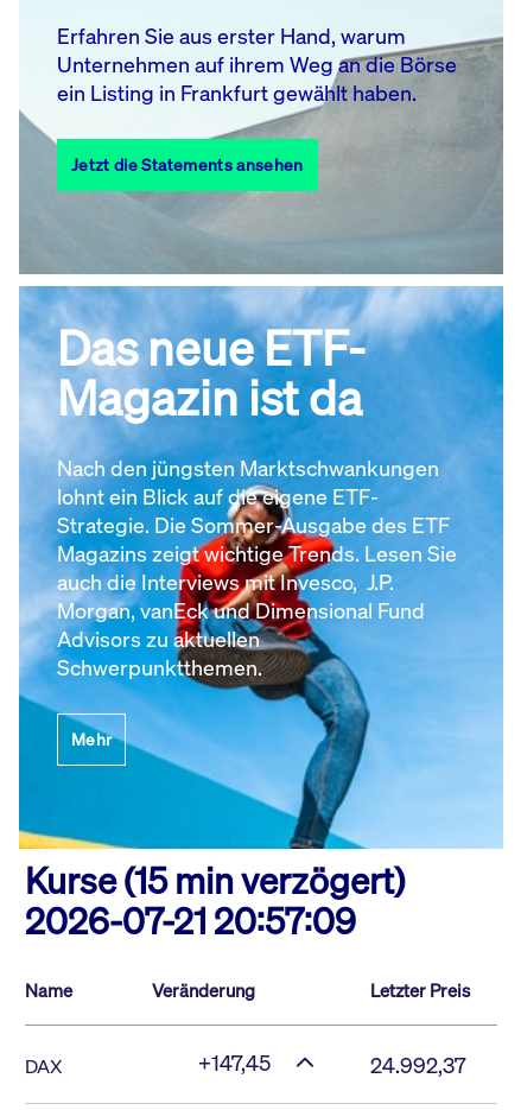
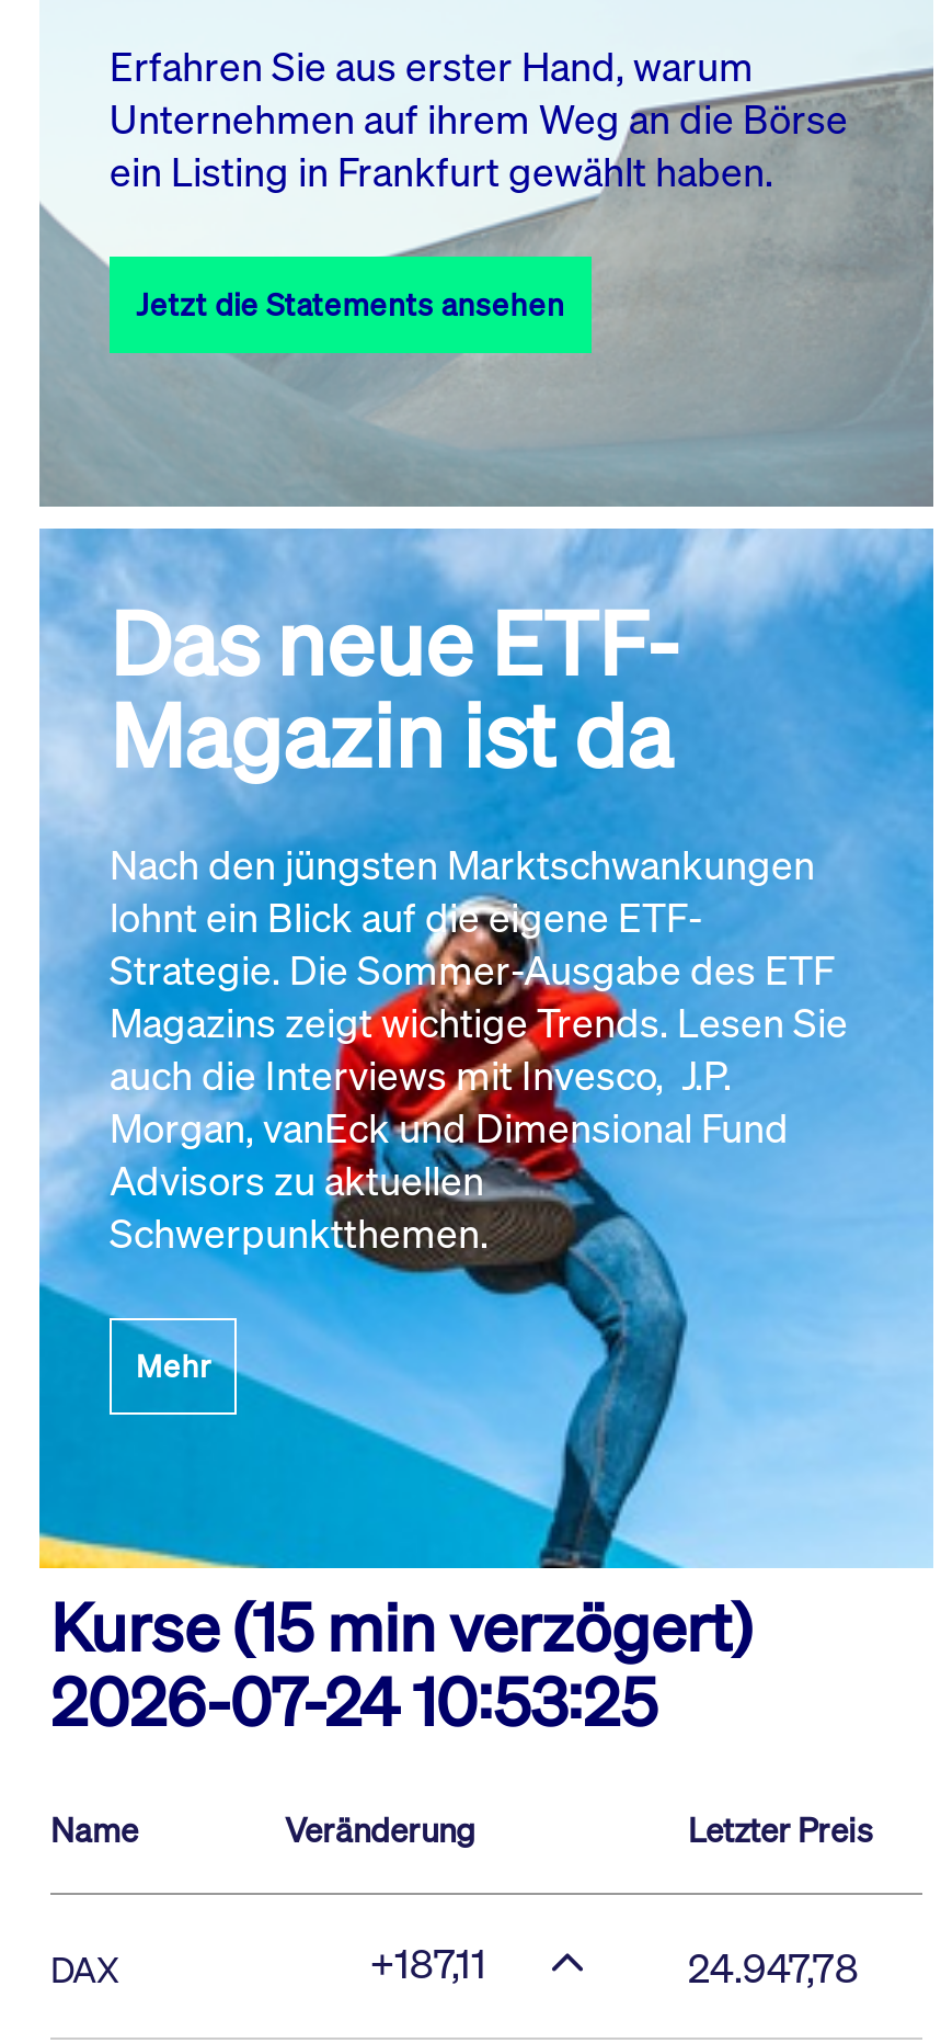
[25,897,356,945] 2026-07-21 20:57:09 -> [50,1658,657,1746] 2026-07-24 10:53:25
[198,1048,271,1077] +147,45 -> [370,1937,486,1989] +187,11
[370,1051,466,1079] 24.992,37 -> [688,1941,859,1994] 24.947,78

